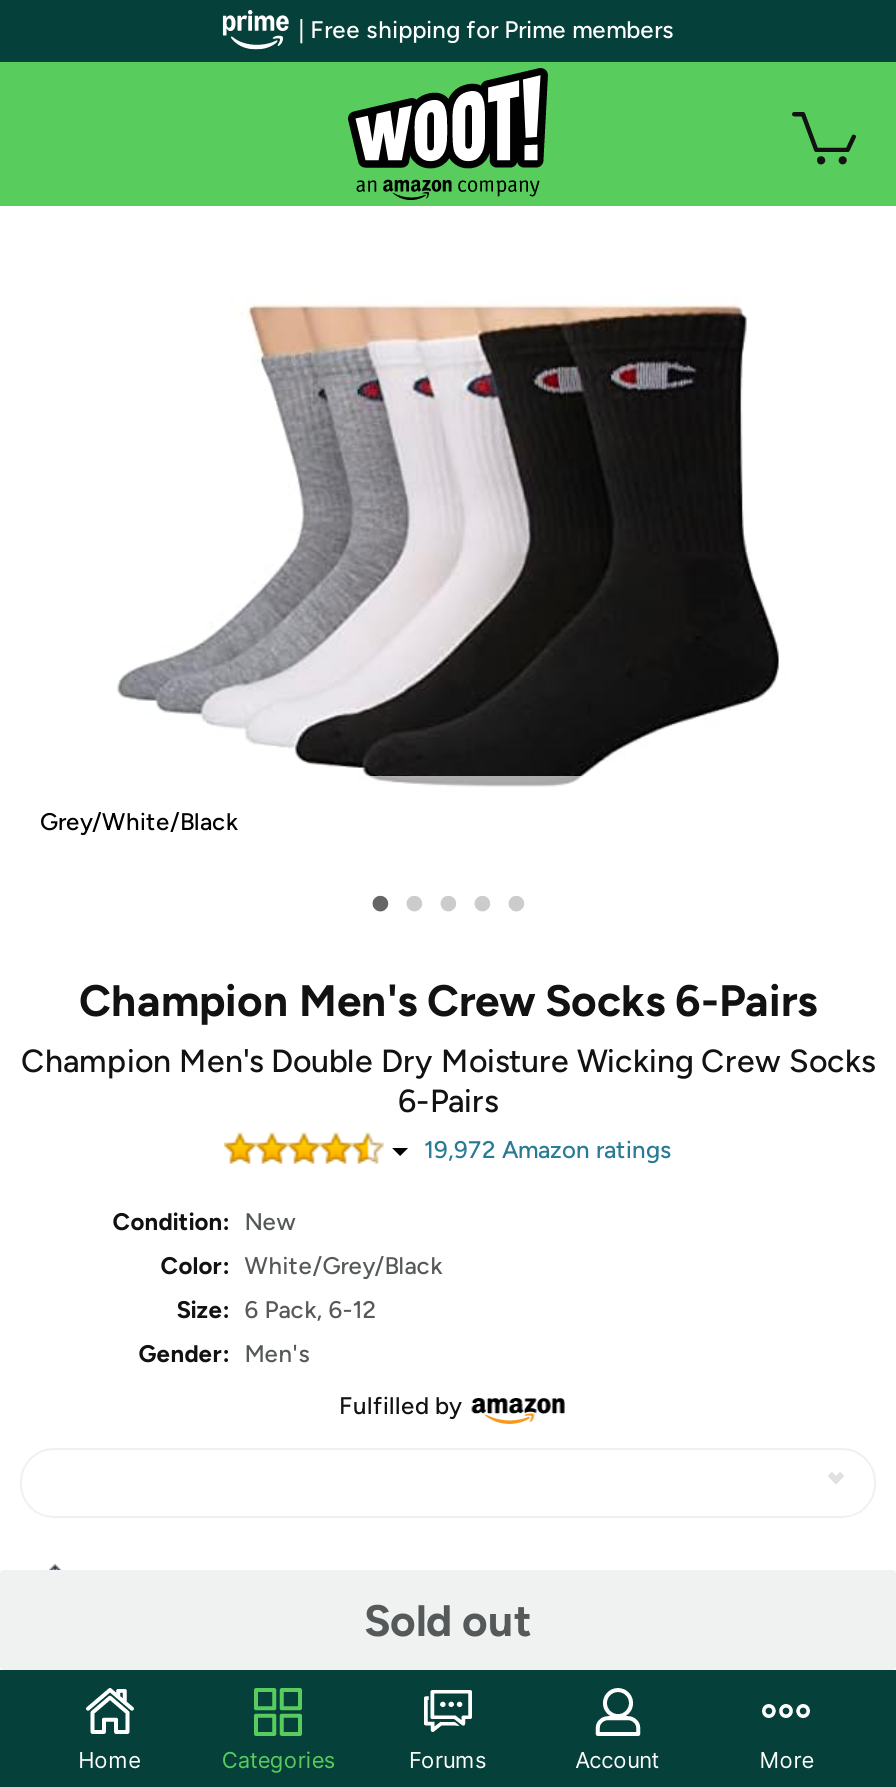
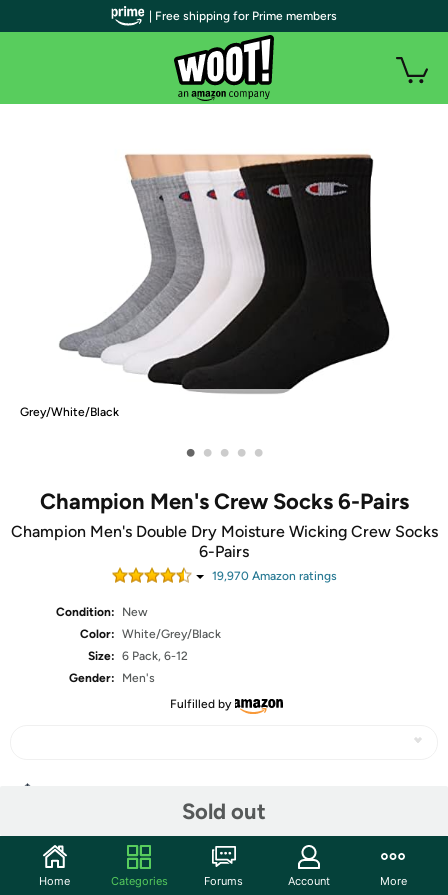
[424,1136,672,1164] 19,972 Amazon ratings -> [211,569,336,583] 19,970 Amazon ratings

